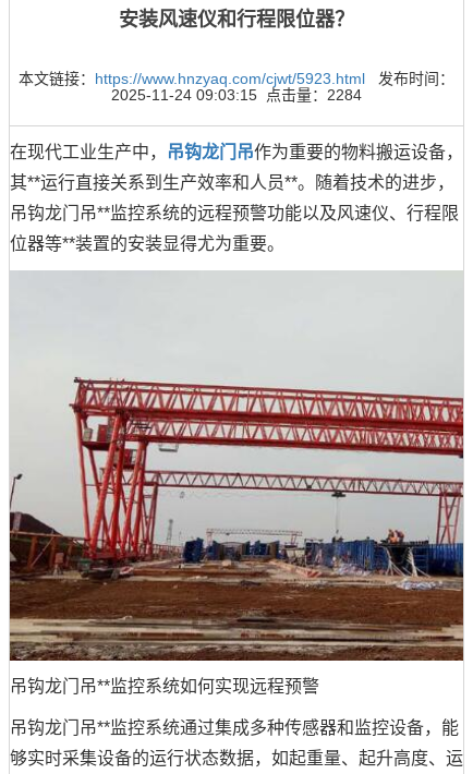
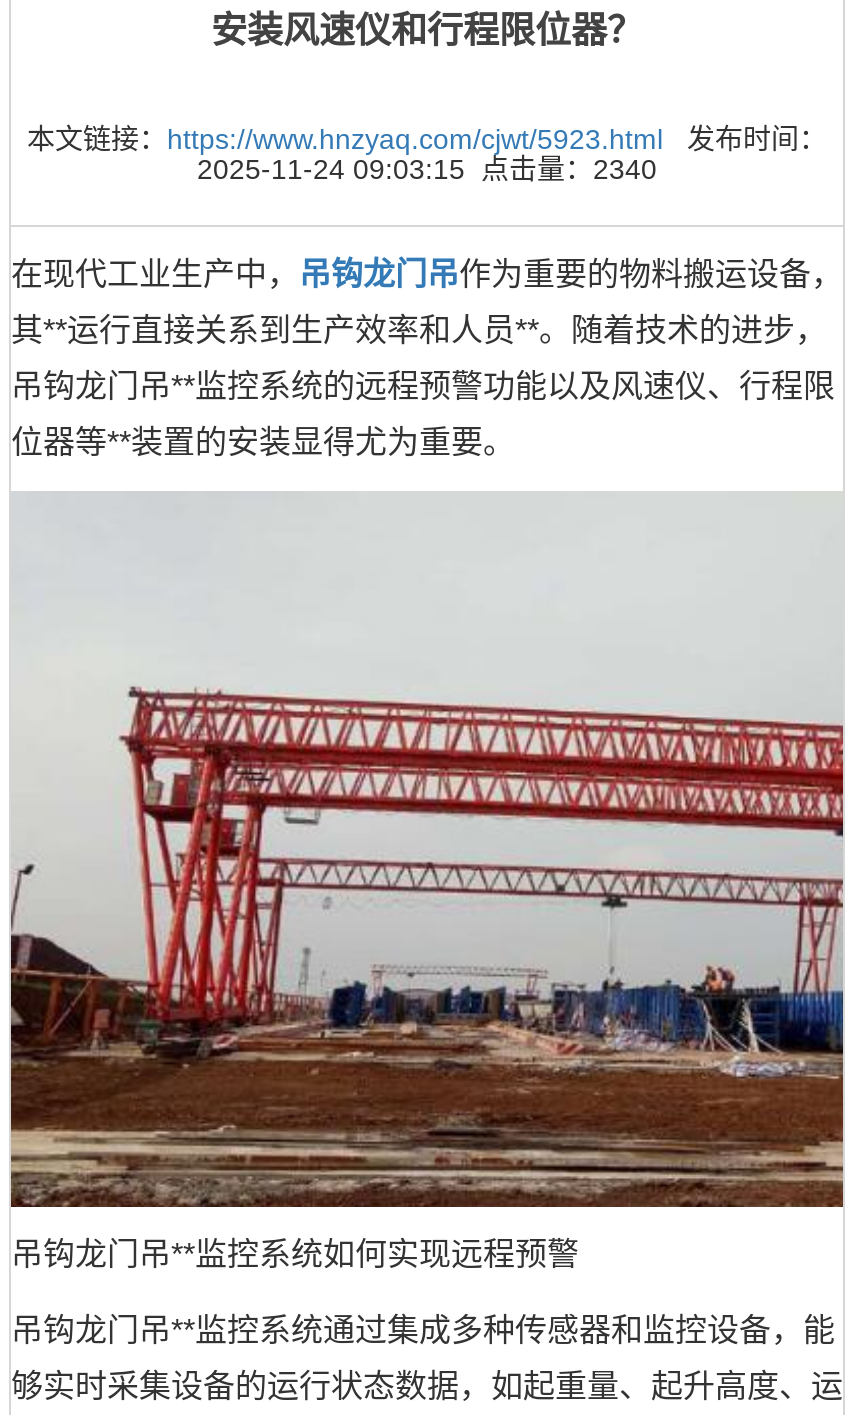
[111,87,362,104] 2025-11-24 09:03:15 点击量：2284 -> [197,154,657,186] 2025-11-24 09:03:15 点击量：2340

